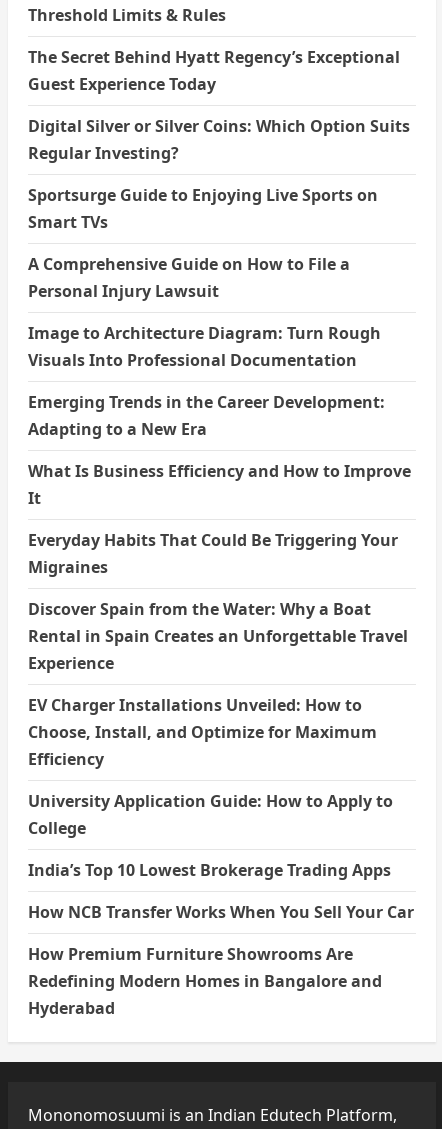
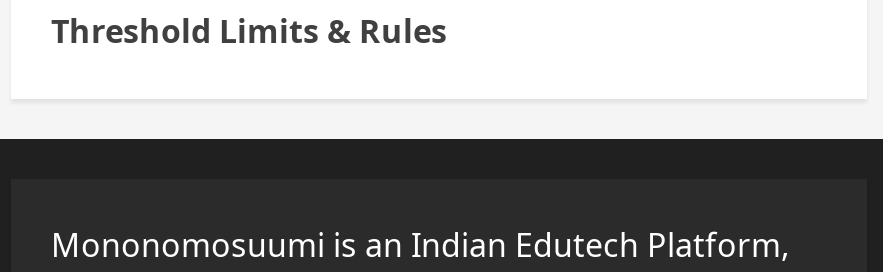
[28,46,414,1019] The Secret Behind Hyatt Regency’s Exceptional | Guest Experience Today | Digital Silver or Silver Coins: Which Option Suits | Regular Investing? | Sportsurge Guide to Enjoying Live Sports on | Smart TVs | A Comprehensive Guide on How to File a | Personal Injury Lawsuit | Image to Architecture Diagram: Turn Rough | Visuals Into Professional Documentation | Emerging Trends in the Career Development: | Adapting to a New Era | What Is Business Efficiency and How to Improve | It | Everyday Habits That Could Be Triggering Your | Migraines | Discover Spain from the Water: Why a Boat | Rental in Spain Creates an Unforgettable Travel | Experience | EV Charger Installations Unveiled: How to | Choose, Install, and Optimize for Maximum | Efficiency | University Application Guide: How to Apply to | College | India’s Top 10 Lowest Brokerage Trading Apps | How NCB Transfer Works When You Sell Your Car | How Premium Furniture Showrooms Are | Redefining Modern Homes in Bangalore and | Hyderabad -> none

